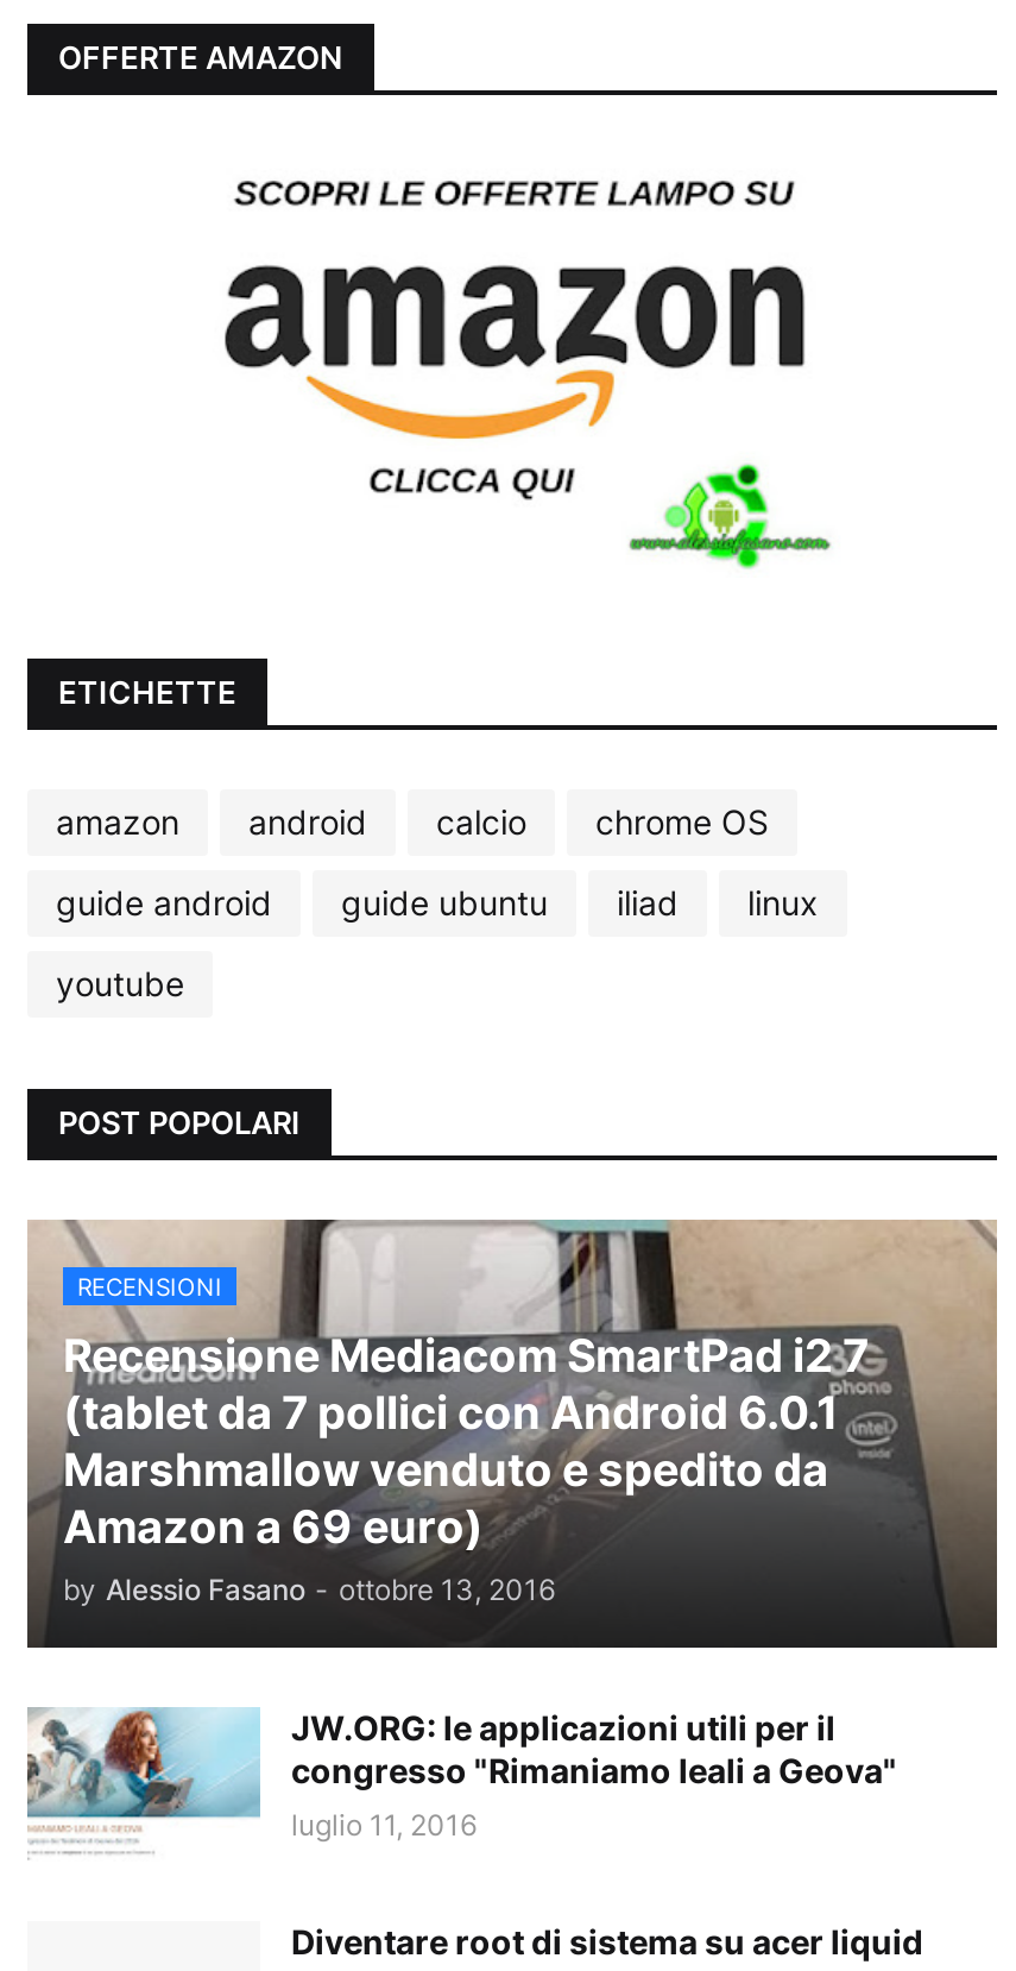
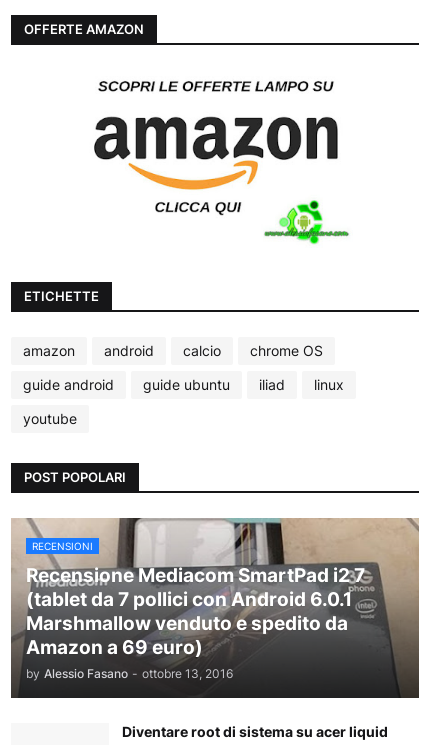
[27,1706,897,1843] [image] | JW.ORG: le applicazioni utili per il | congresso "Rimaniamo leali a Geova" | luglio 11, 2016 -> none

